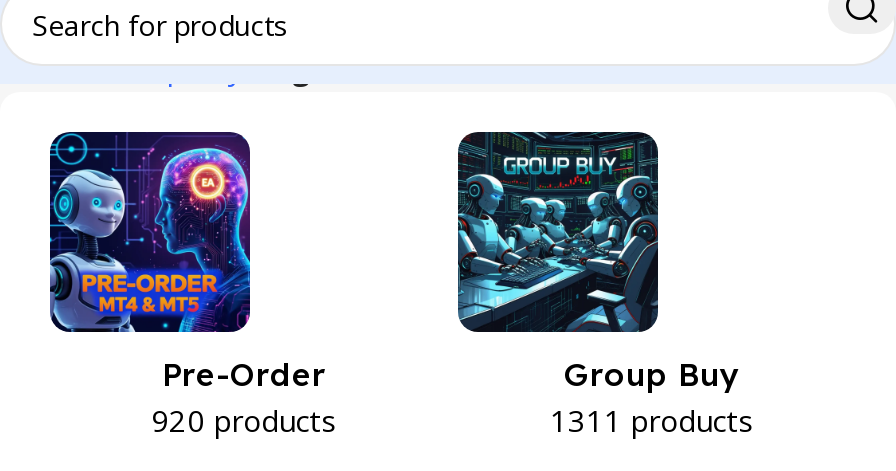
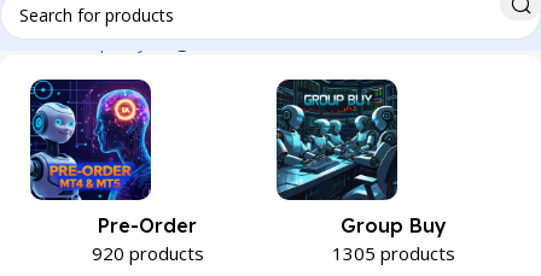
[550,400,754,440] 1311 products -> [332,241,455,265] 1305 products

